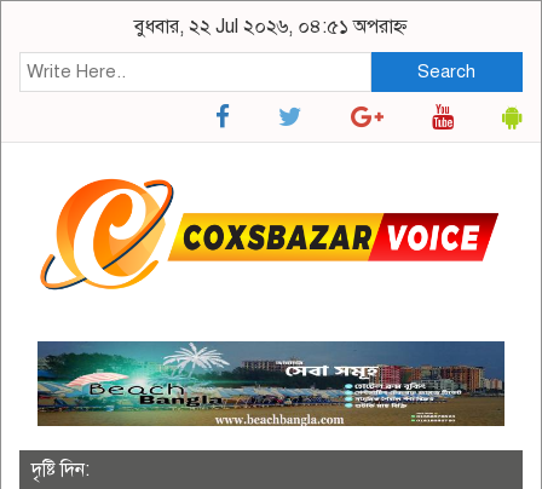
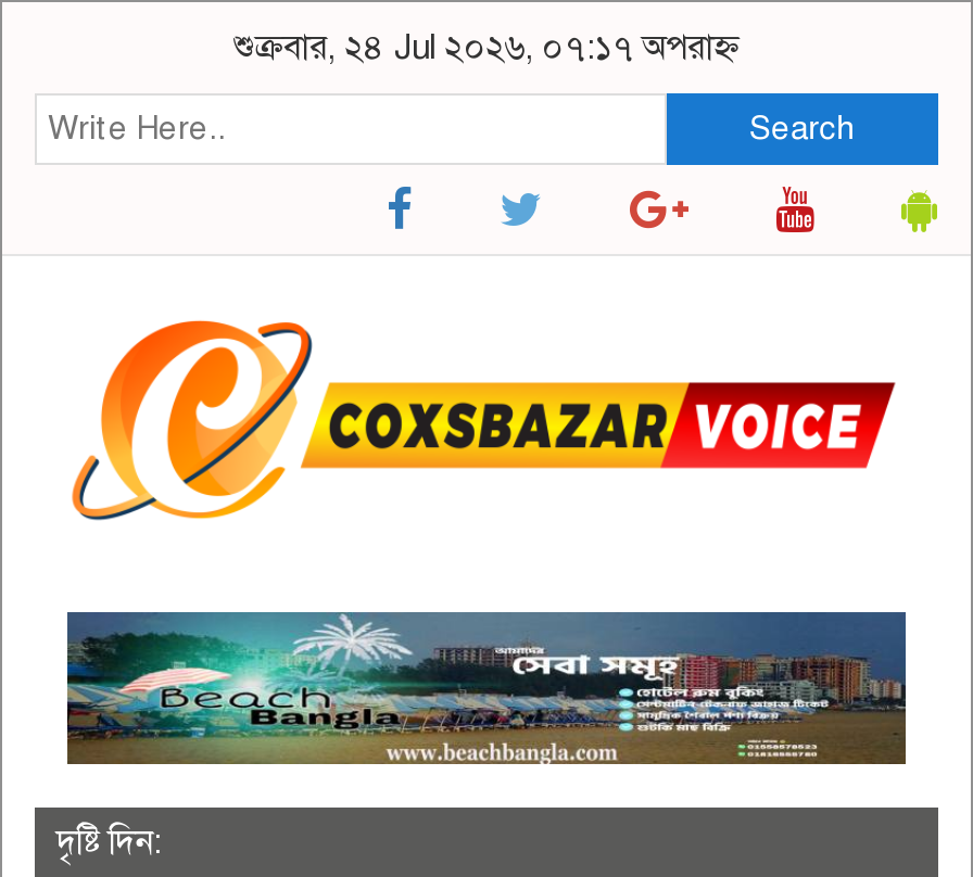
[134,15,408,39] বুধবার, ২২ Jul ২০২৬, ০৪:৫১ অপরাহ্ন -> [233,26,740,69] শুক্রবার, ২৪ Jul ২০২৬, ০৭:১৭ অপরাহ্ন

